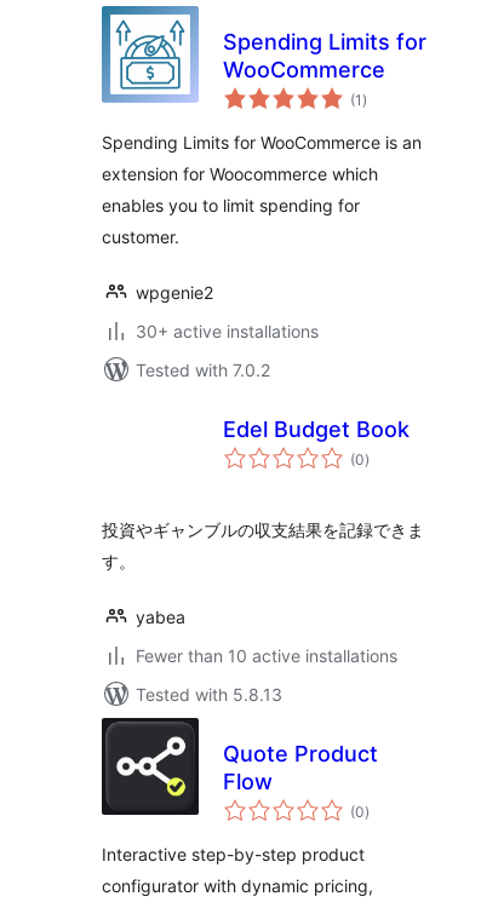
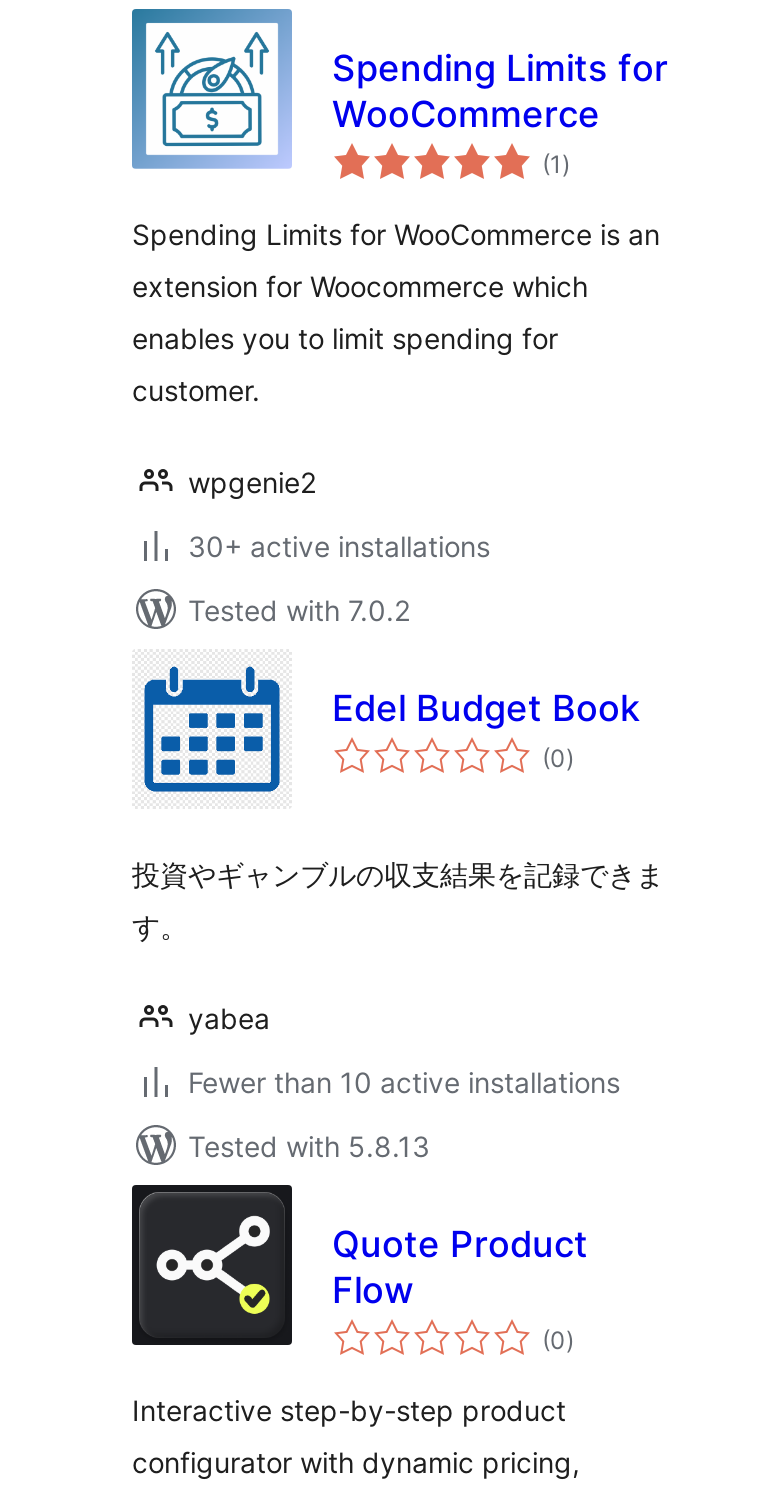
none -> [142,663,282,795] [image]

